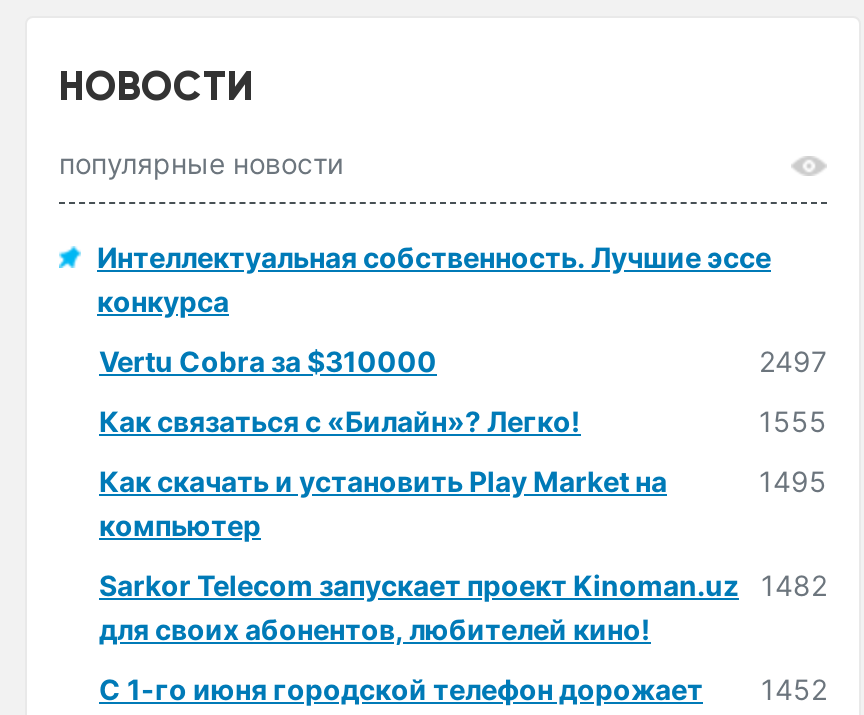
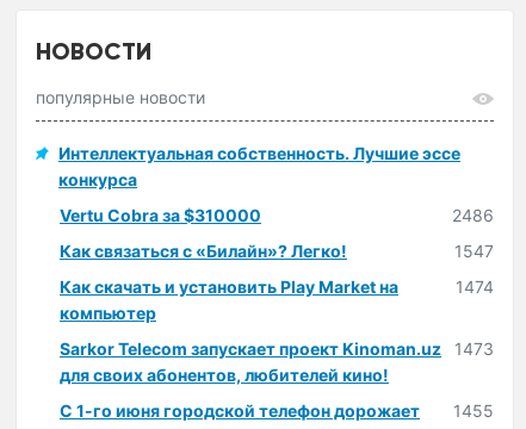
[759,344,827,378] 2497 -> [452,205,494,225] 2486
[759,404,827,438] 1555 -> [454,241,494,261] 1547
[759,464,827,498] 1495 -> [456,277,494,297] 1474
[99,568,827,602] Sarkor Telecom запускает проект Kinoman.uz 1482 -> [60,339,494,359] Sarkor Telecom запускает проект Kinoman.uz 1473
[99,672,827,706] С 1-го июня городской телефон дорожает 1452 -> [60,401,494,421] С 1-го июня городской телефон дорожает 1455

